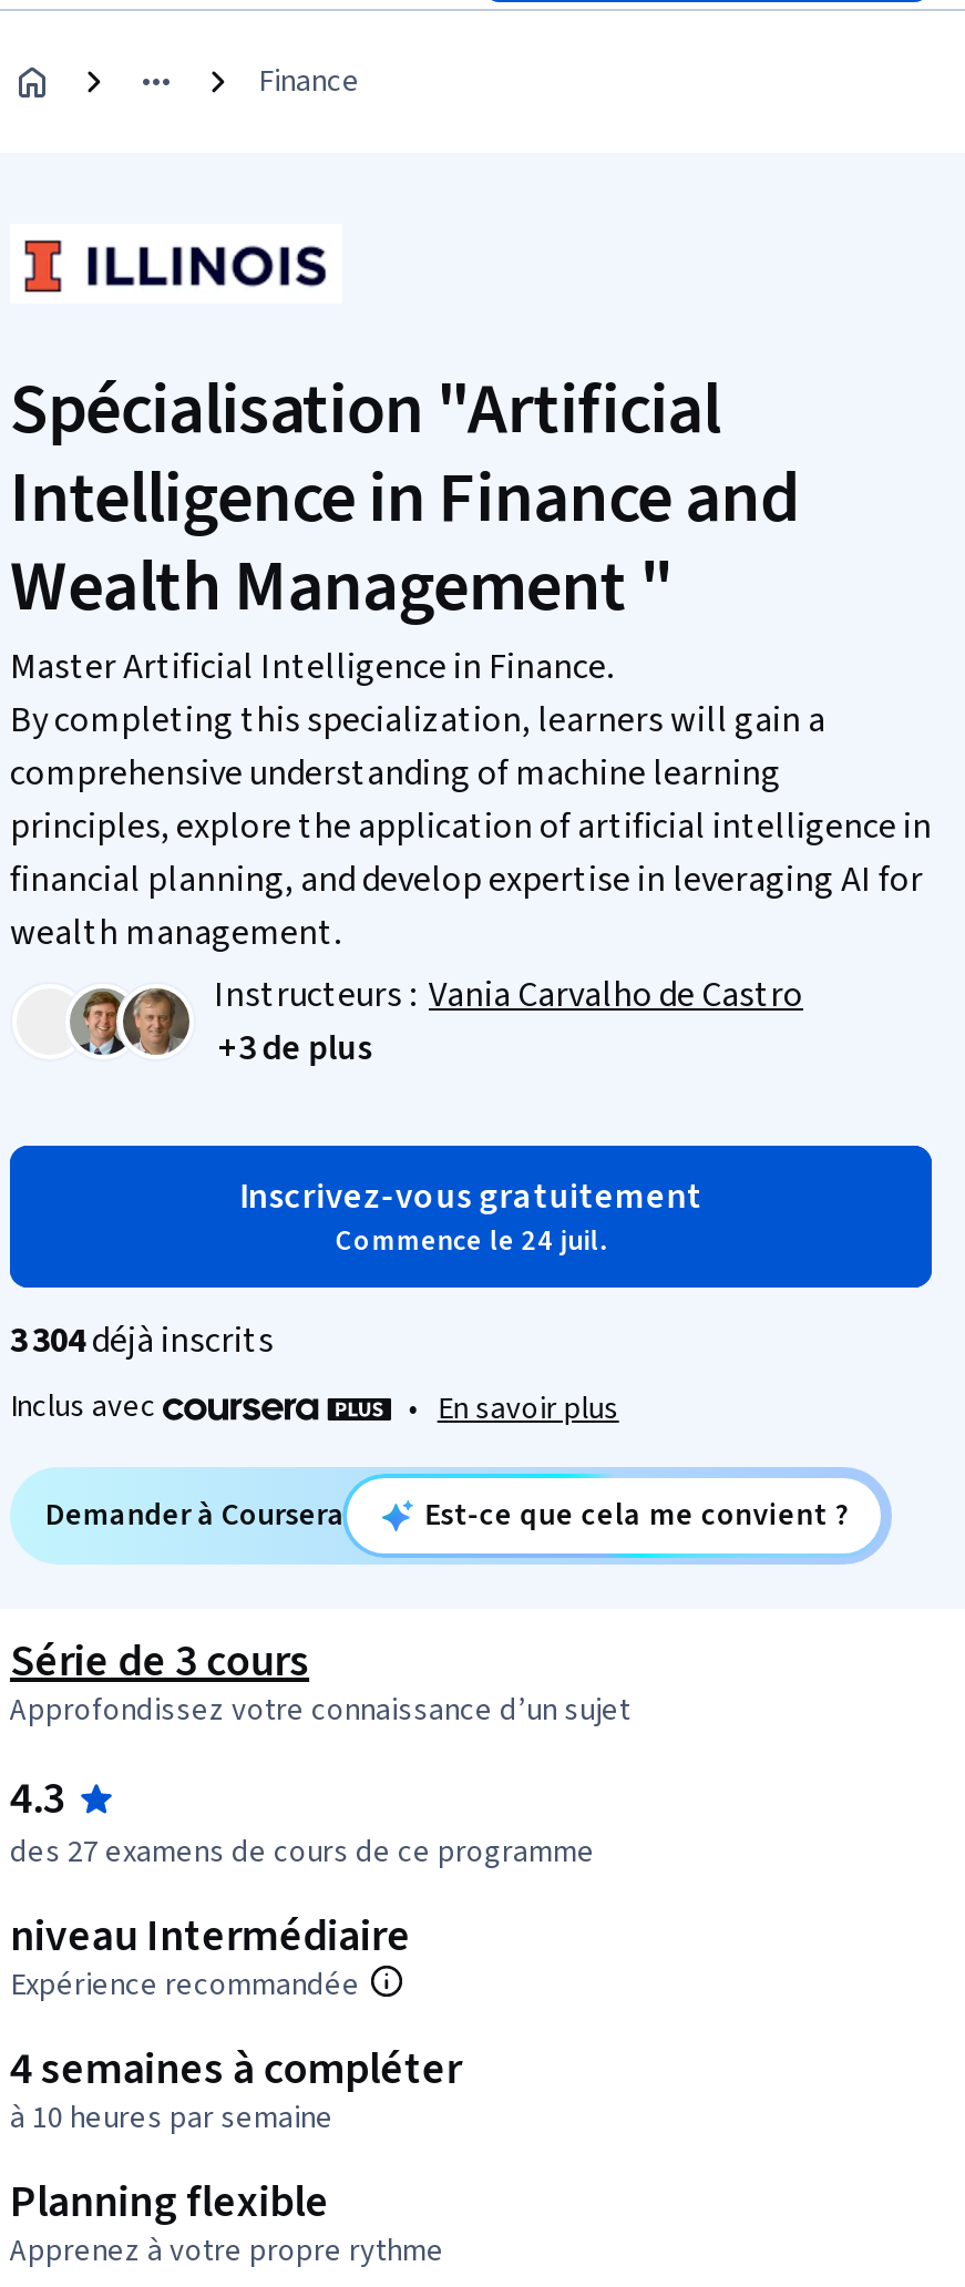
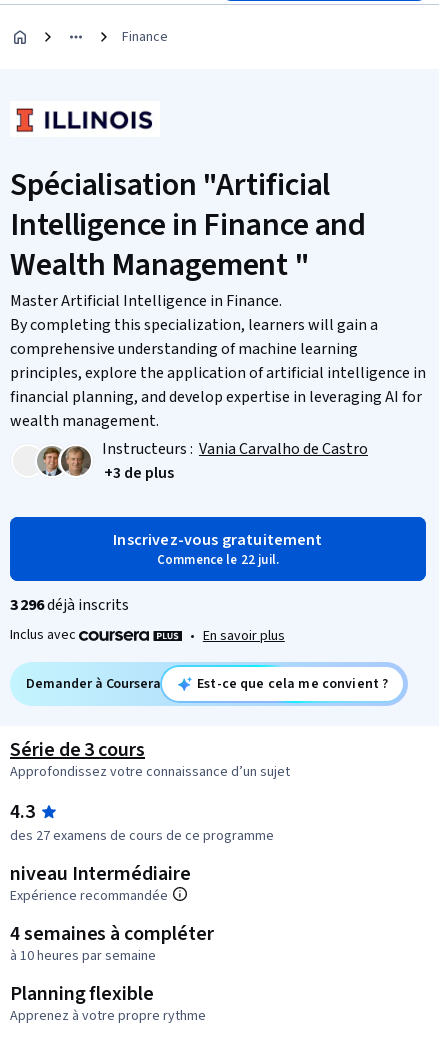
[335,1221,606,1261] Commence le 24 juil. -> [157,551,279,569] Commence le 22 juil.
[10,1316,274,1365] 3 304déjà inscrits -> [10,594,129,616] 3 296déjà inscrits

